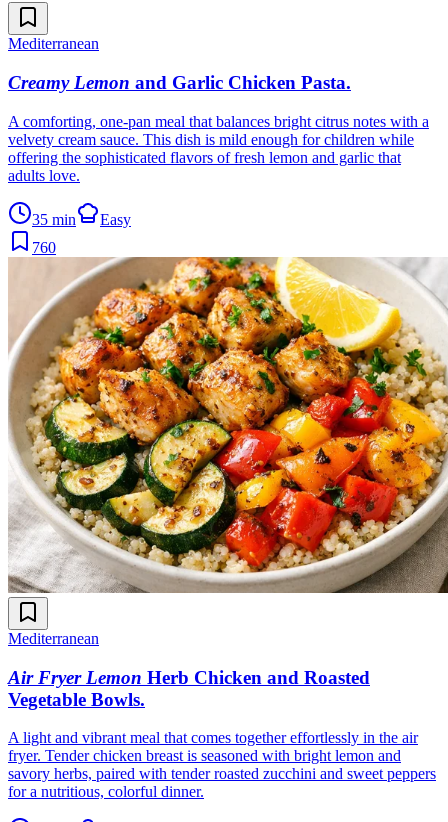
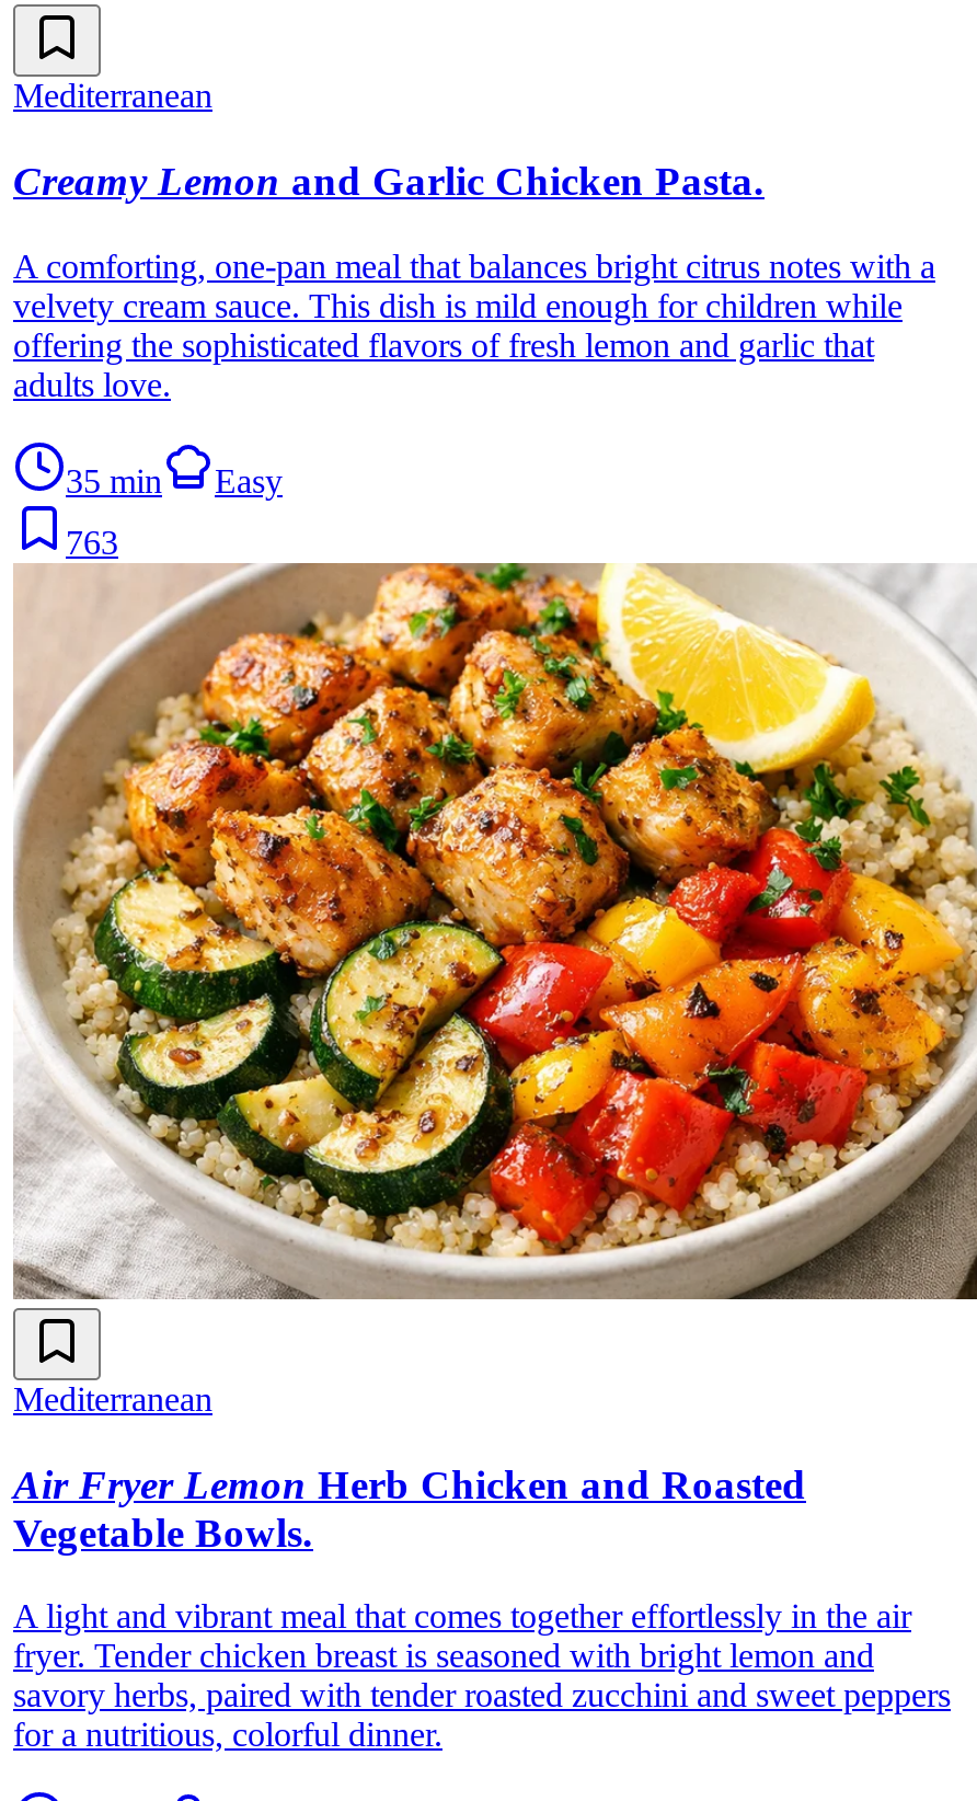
[32,239,56,256] 760 -> [66,523,118,560] 763

